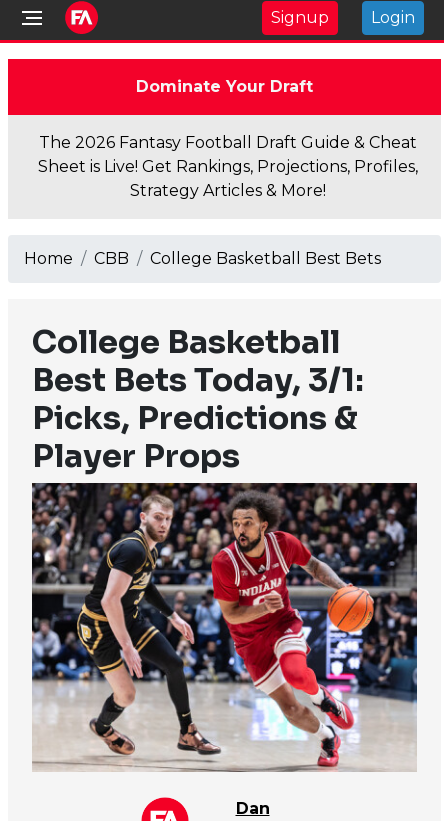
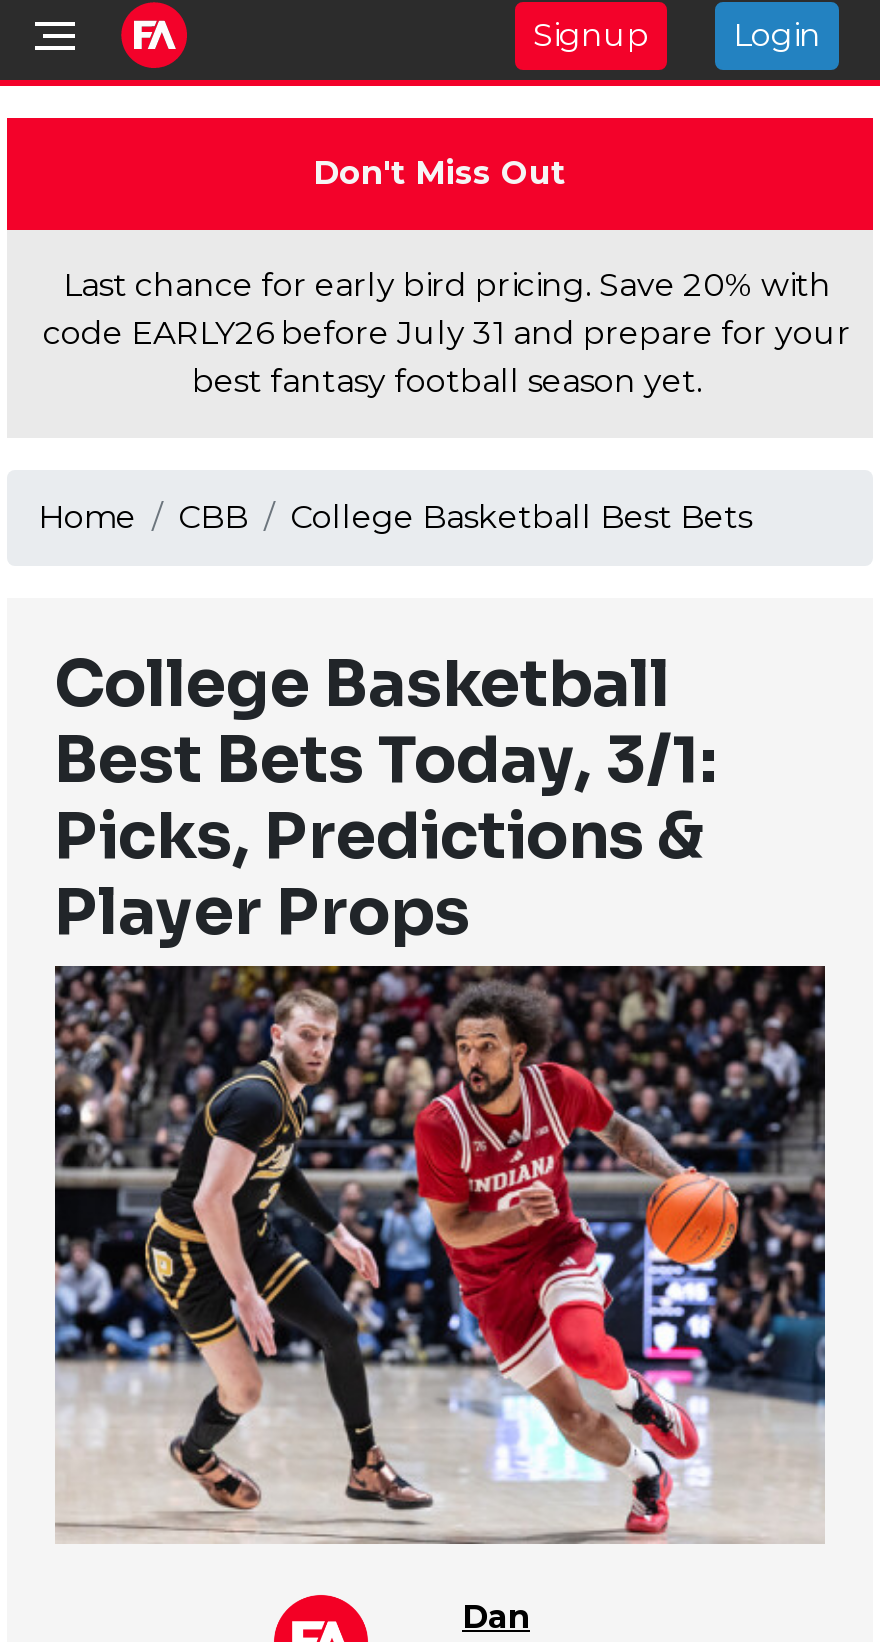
[135,77,312,96] Dominate Your Draft -> [313,154,565,192] Don't Miss Out
[38,133,418,200] The 2026 Fantasy Football Draft Guide & Cheat | Sheet is Live! Get Rankings, Projections, Profiles, | Strategy Articles & More! -> [43,266,851,400] Last chance for early bird pricing. Save 20% with | code EARLY26 before July 31 and prepare for your | best fantasy football season yet.

